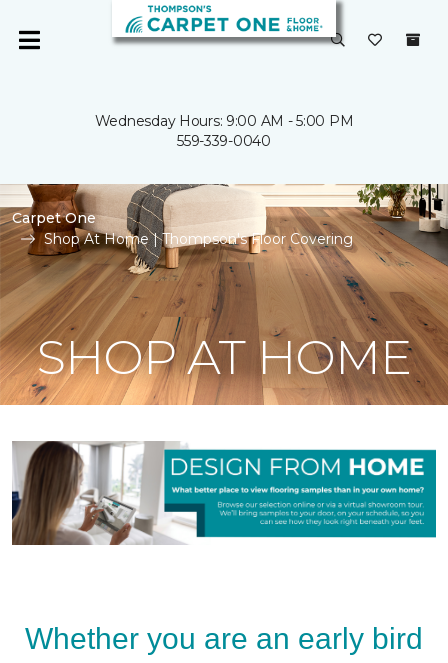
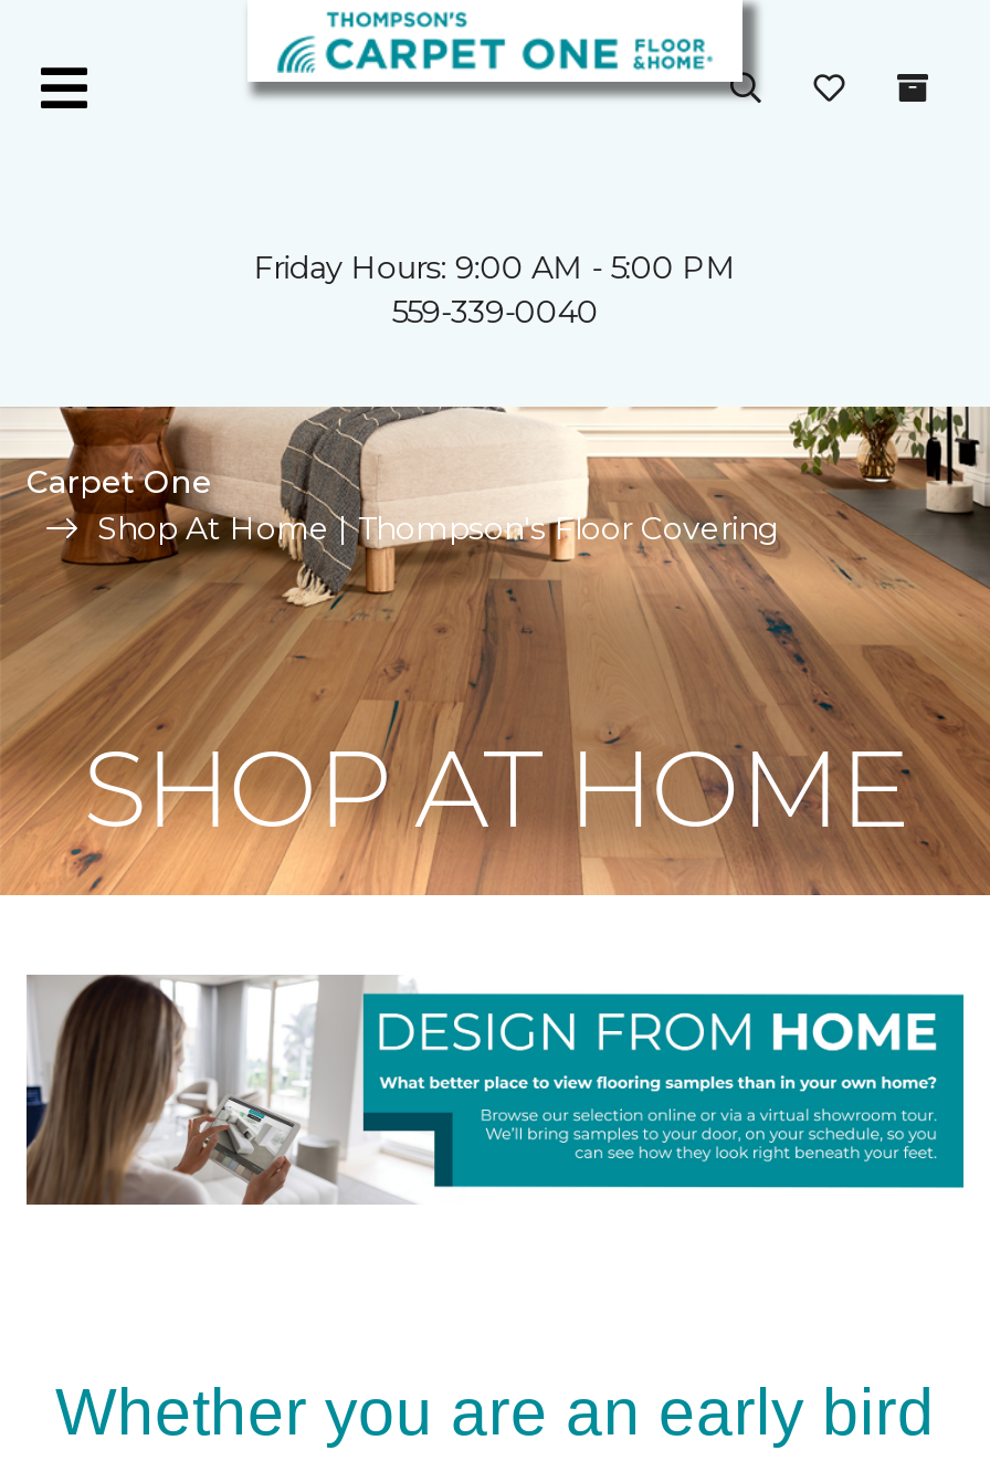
[95,112,353,130] Wednesday Hours: 9:00 AM - 5:00 PM -> [254,248,736,287] Friday Hours: 9:00 AM - 5:00 PM

